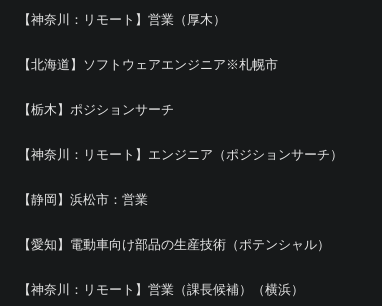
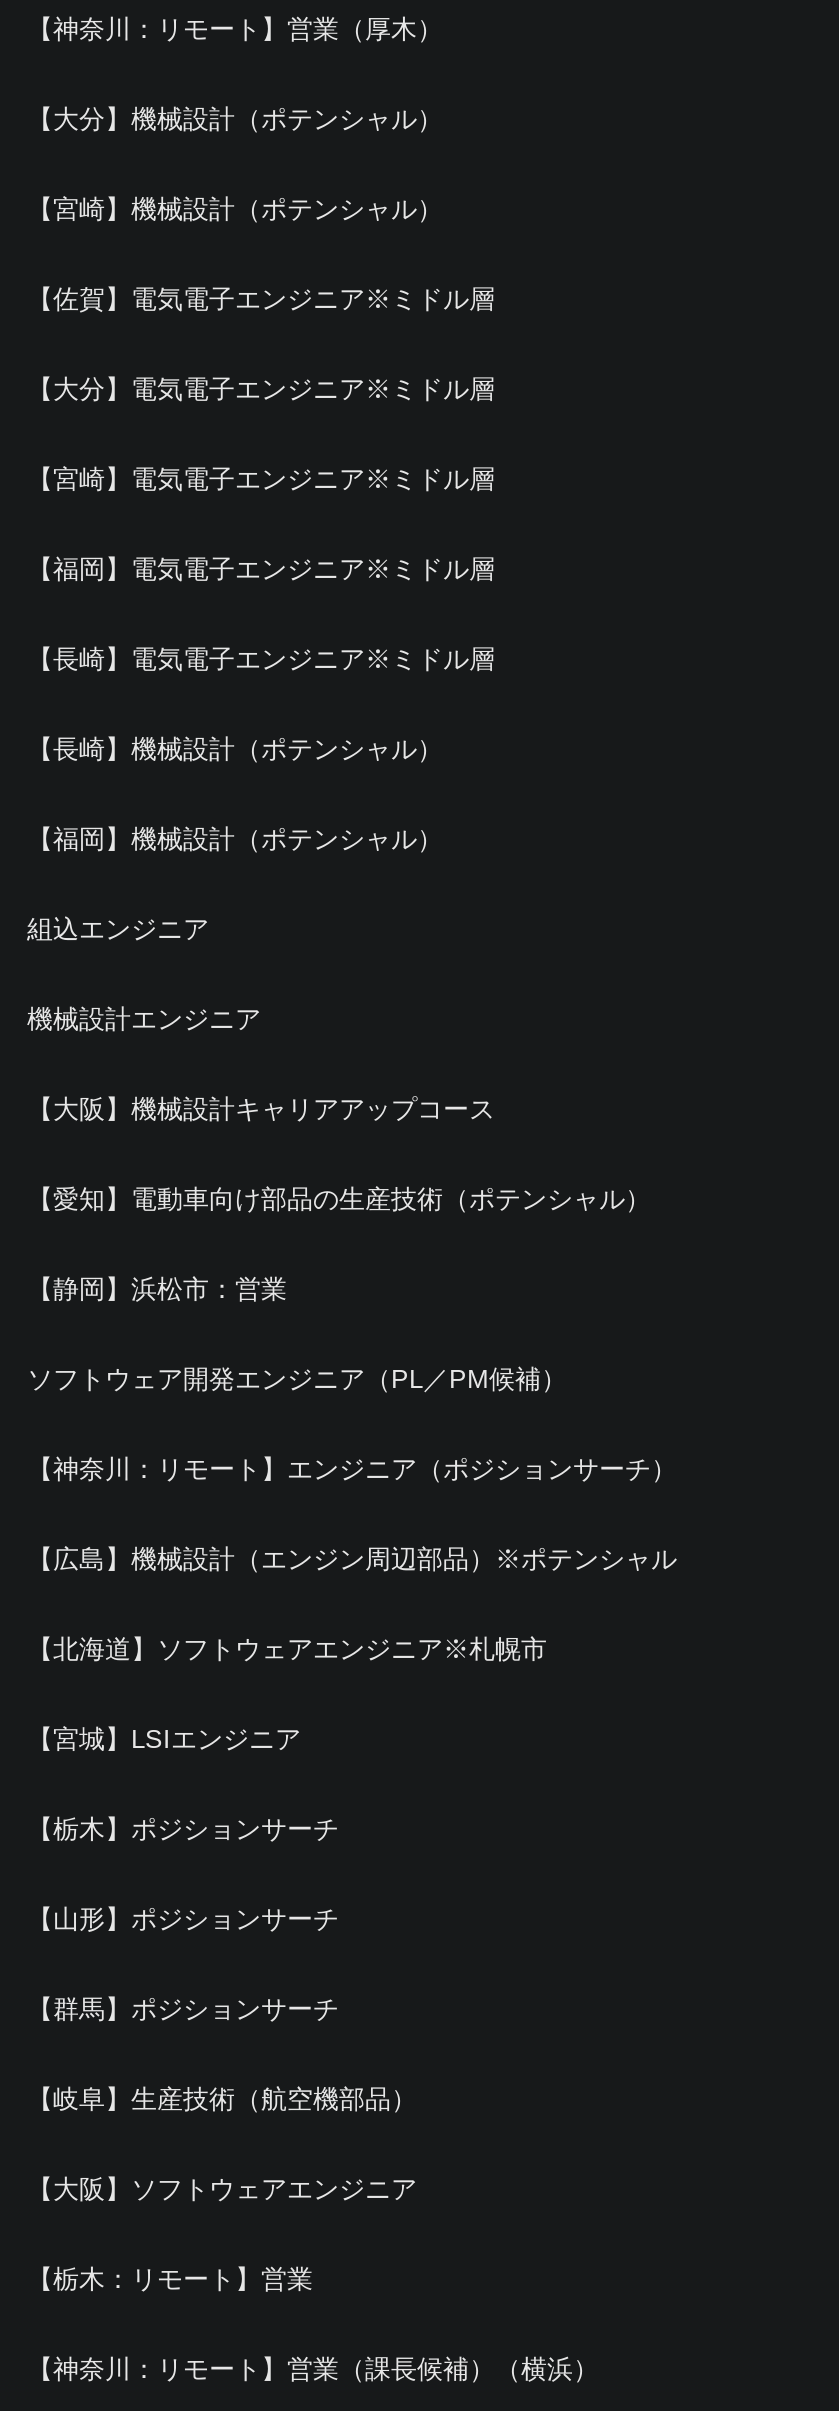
none -> [27,104,677,1574] 【大分】機械設計（ポテンシャル） | 【宮崎】機械設計（ポテンシャル） | 【佐賀】電気電子エンジニア※ミドル層 | 【大分】電気電子エンジニア※ミドル層 | 【宮崎】電気電子エンジニア※ミドル層 | 【福岡】電気電子エンジニア※ミドル層 | 【長崎】電気電子エンジニア※ミドル層 | 【長崎】機械設計（ポテンシャル） | 【福岡】機械設計（ポテンシャル） | 組込エンジニア | 機械設計エンジニア | 【大阪】機械設計キャリアアップコース | ソフトウェア開発エンジニア（PL／PM候補） | 【広島】機械設計（エンジン周辺部品）※ポテンシャル
none -> [27,1724,301,1754] 【宮城】LSIエンジニア
none -> [27,1904,417,2294] 【山形】ポジションサーチ | 【群馬】ポジションサーチ | 【岐阜】生産技術（航空機部品） | 【大阪】ソフトウェアエンジニア | 【栃木：リモート】営業
moved [18,147,343,252] -> [27,1184,677,1484]: 【神奈川：リモート】エンジニア（ポジションサーチ） | 【静岡】浜松市：営業 | 【愛知】電動車向け部品の生産技術（ポテンシャル）

